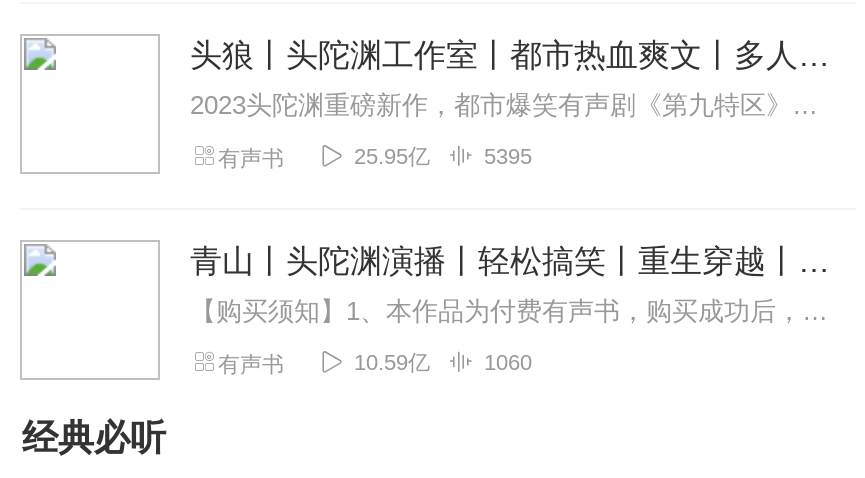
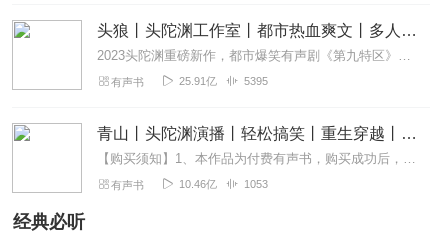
[354,144,430,168] 25.95亿 -> [179,75,217,87] 25.91亿
[354,350,430,374] 10.59亿 -> [179,178,217,190] 10.46亿
[484,350,532,374] 1060 -> [244,178,268,190] 1053

